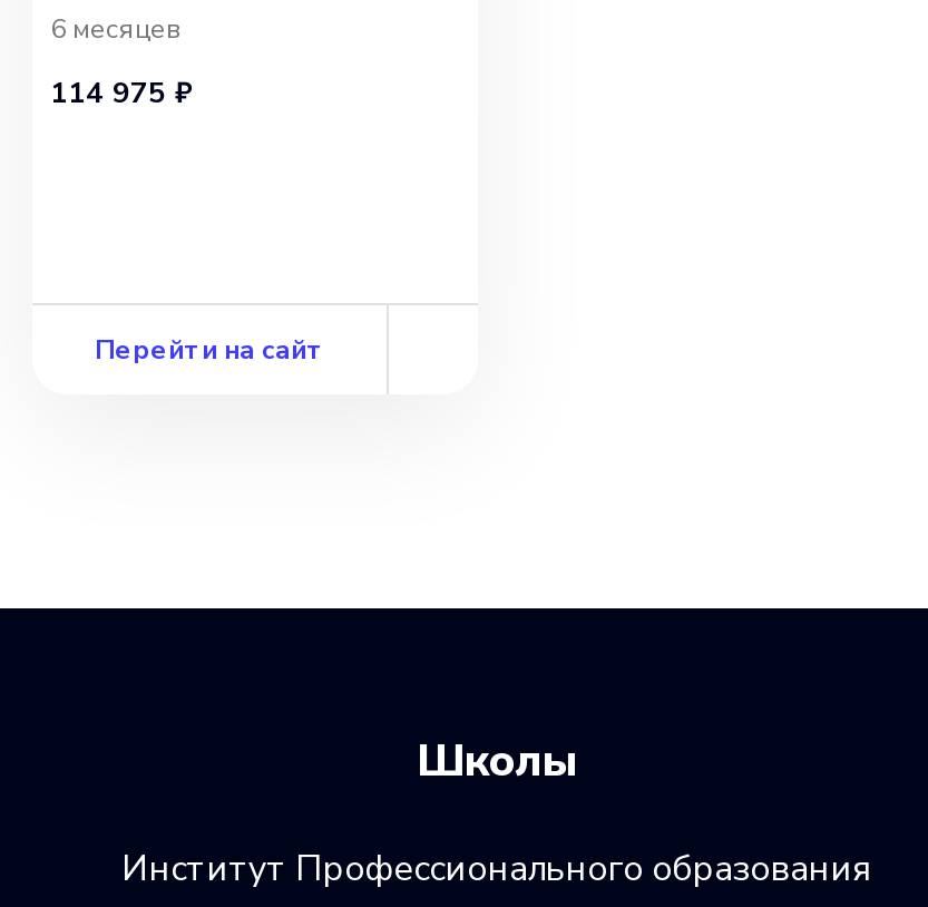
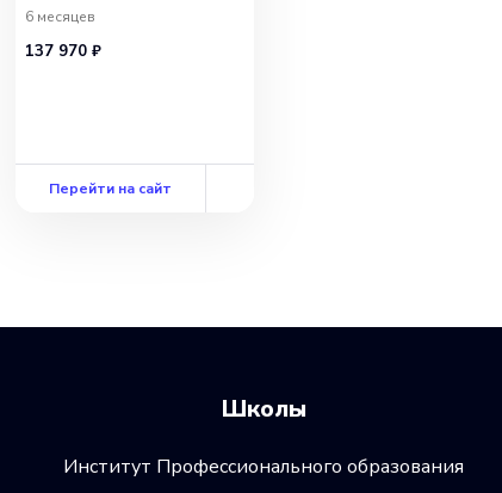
[50,73,193,113] 114 975 ₽ -> [25,40,101,62] 137 970 ₽

